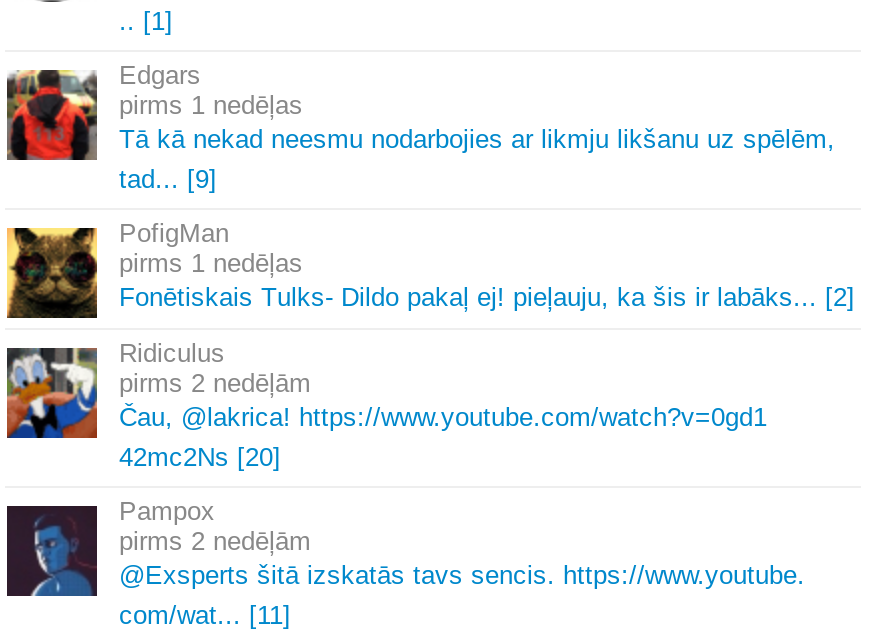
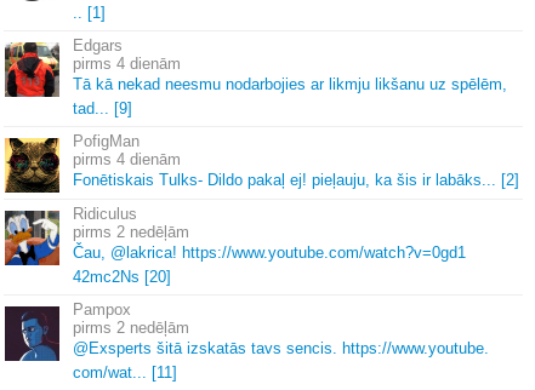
[191,91,303,121] 1 nedēļas -> [116,55,181,73] 4 dienām
[191,249,303,279] 1 nedēļas -> [116,151,181,169] 4 dienām

